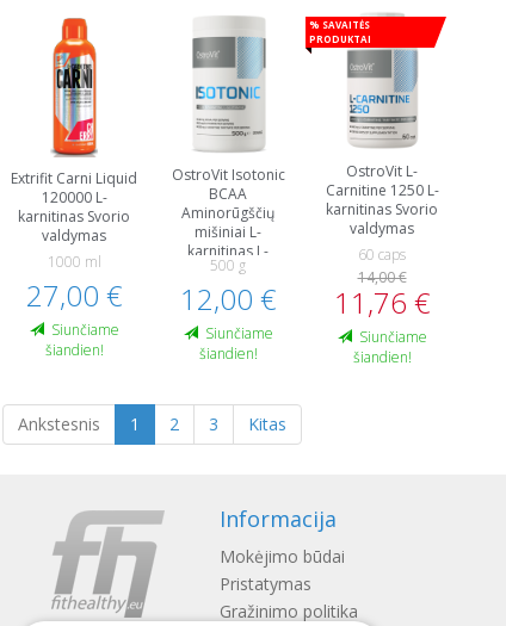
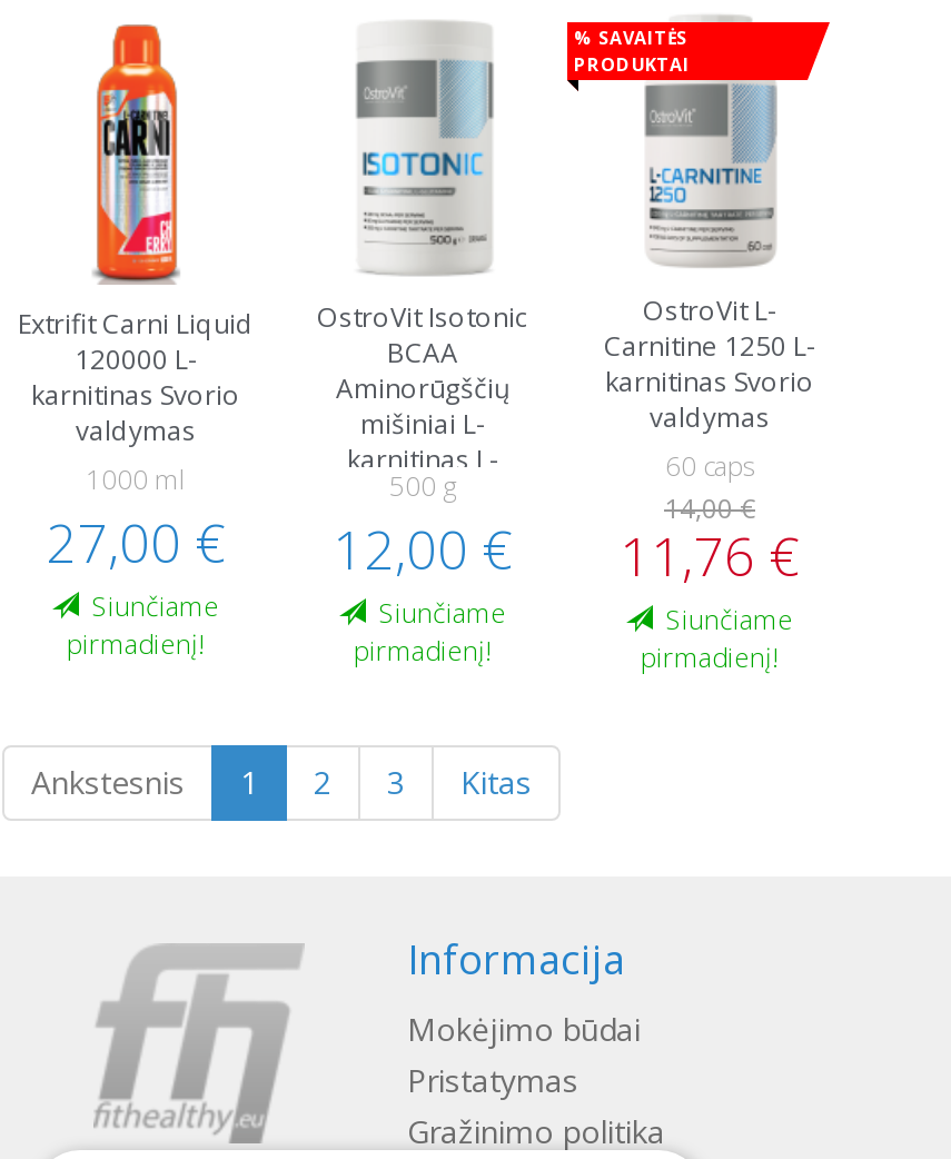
[45,340,103,360] šiandien! -> [67,625,205,663] pirmadienį!
[199,343,257,364] šiandien! -> [354,632,492,670] pirmadienį!
[353,347,411,367] šiandien! -> [641,638,779,676] pirmadienį!

